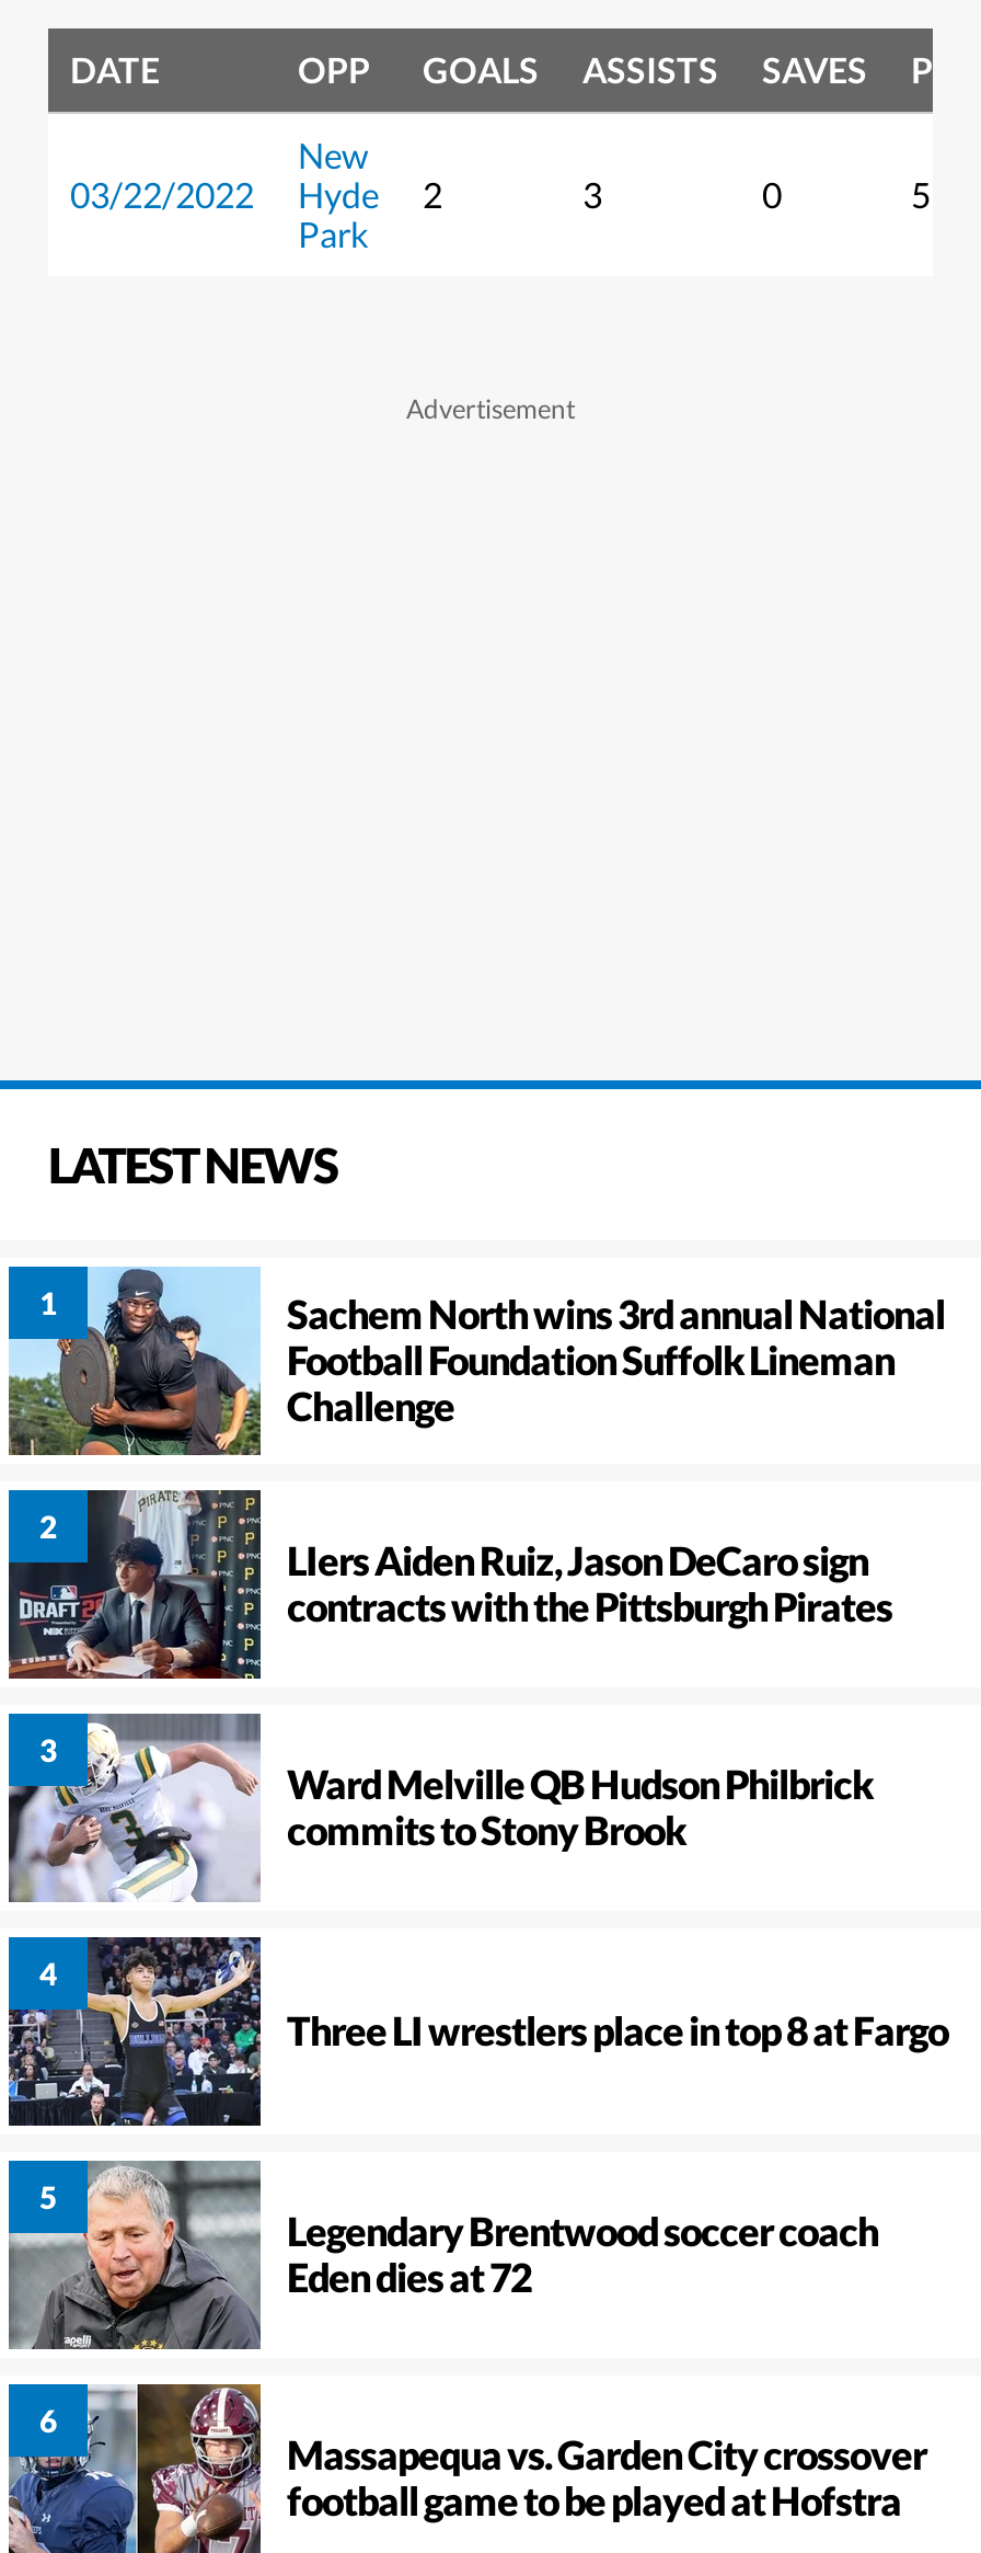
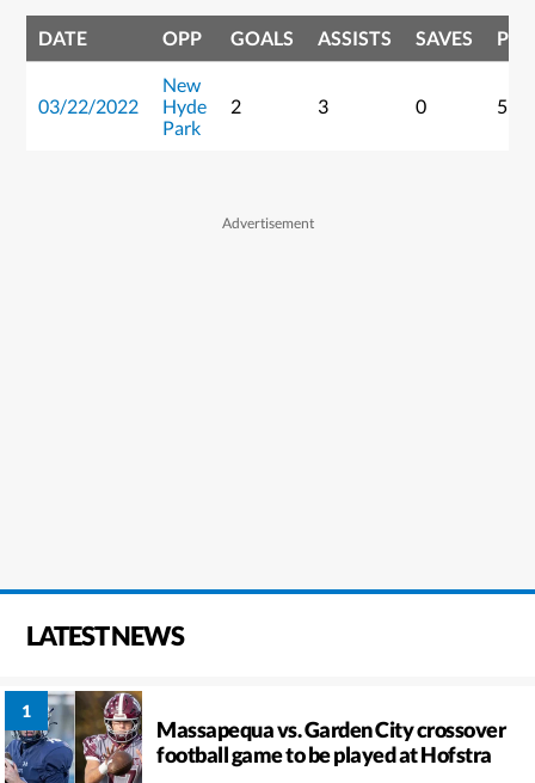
[9,1267,945,1630] [image] | Sachem North wins 3rd annual National | Football Foundation Suffolk Lineman | Challenge | LIers Aiden Ruiz, Jason DeCaro sign | contracts with the Pittsburgh Pirates -> none
[7,1488,261,1681] [image] -> none
[7,1711,873,1904] [image] | Ward Melville QB Hudson Philbrick | commits to Stony Brook -> none
[7,1935,948,2128] [image] | Three LI wrestlers place in top 8 at Fargo -> none
[7,2159,878,2351] [image] | Legendary Brentwood soccer coach | Eden dies at 72 -> none

